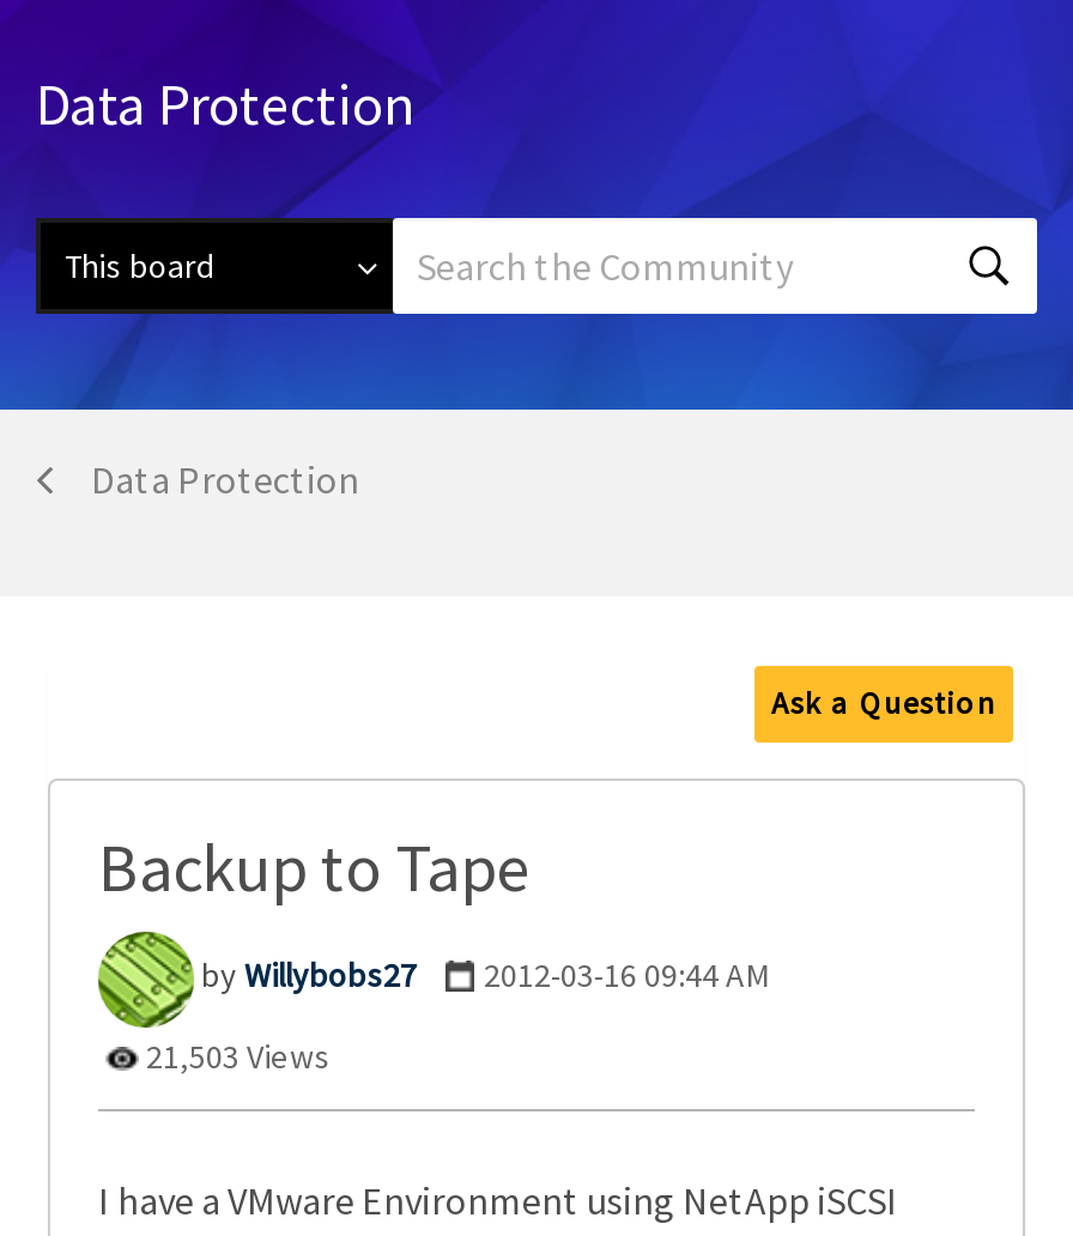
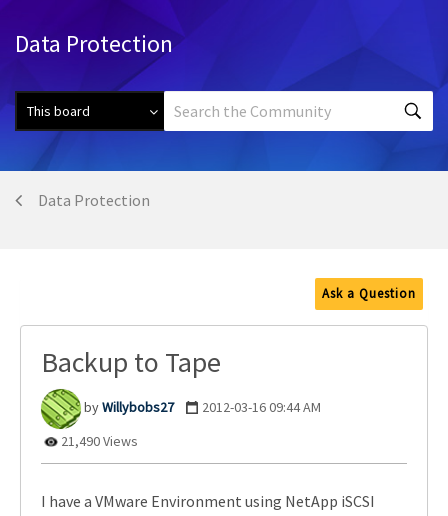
[139,1035,331,1078] 21,503 Views -> [58,432,138,450] 21,490 Views

